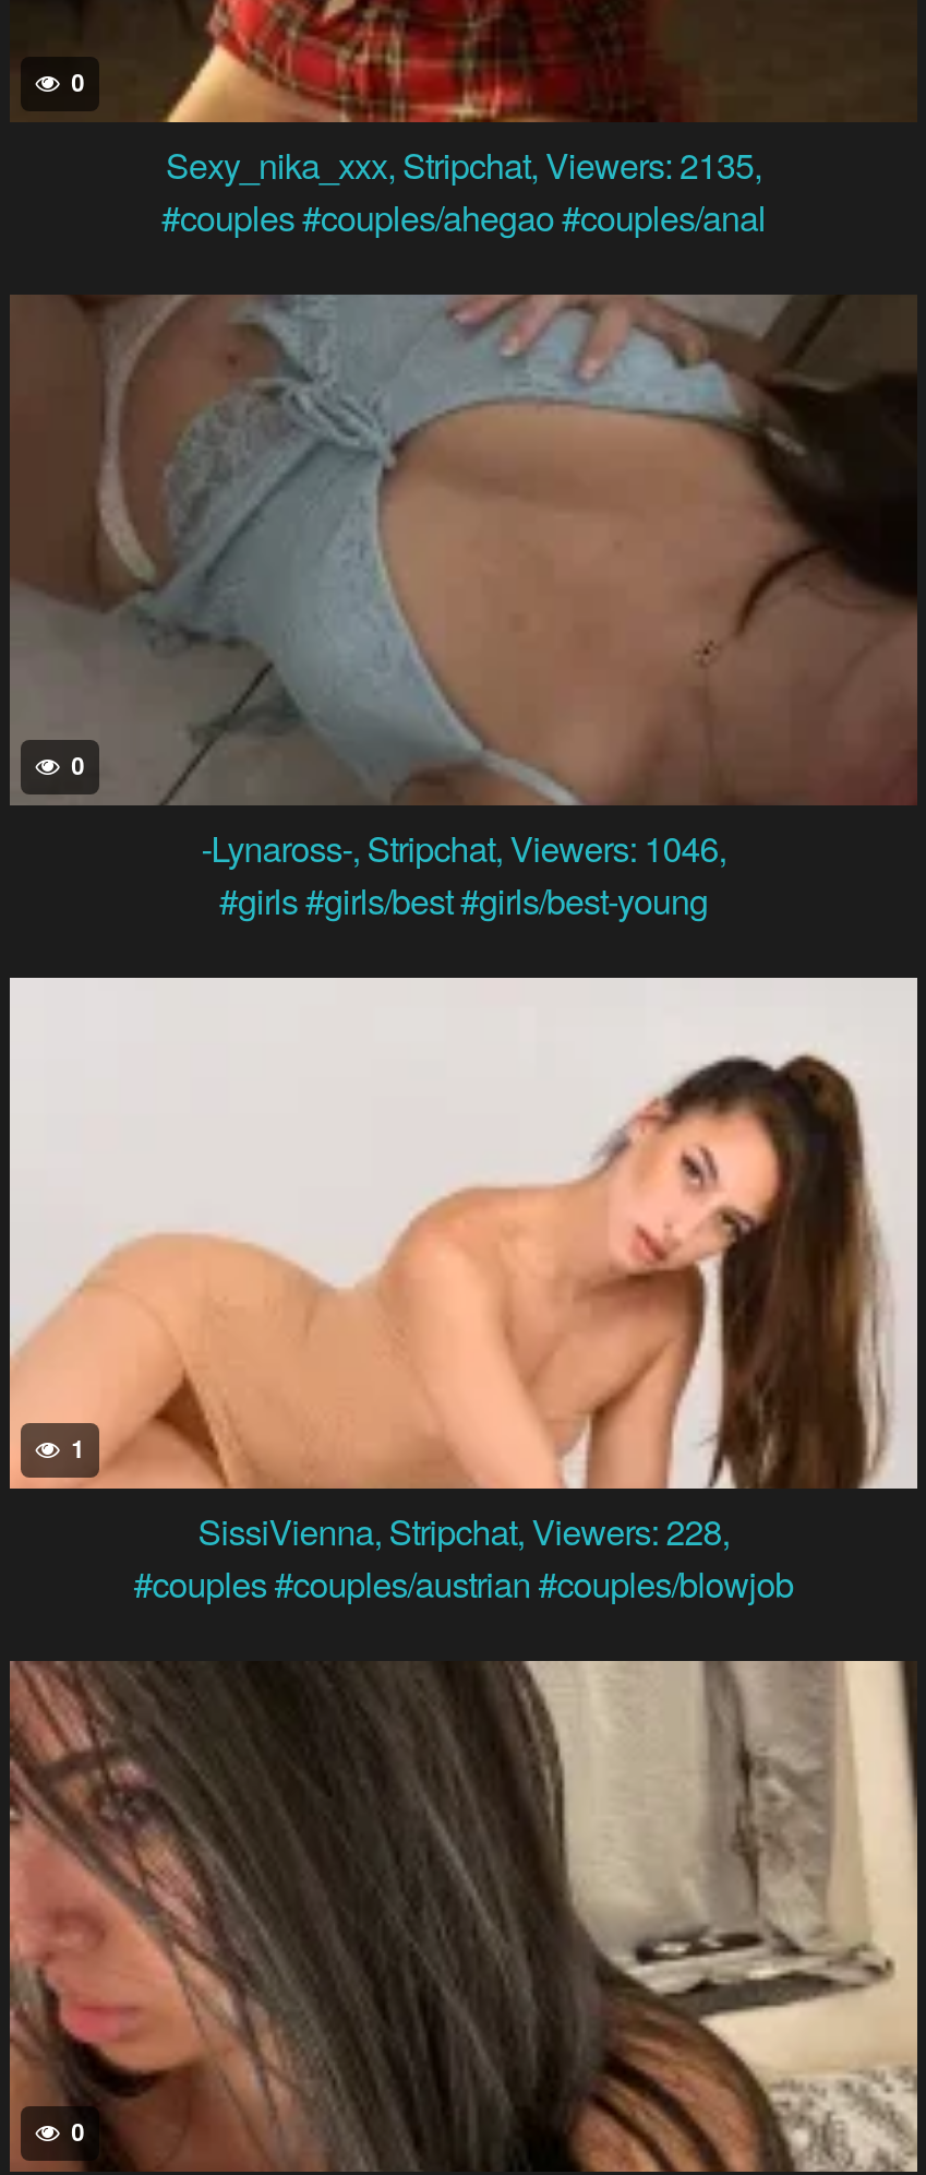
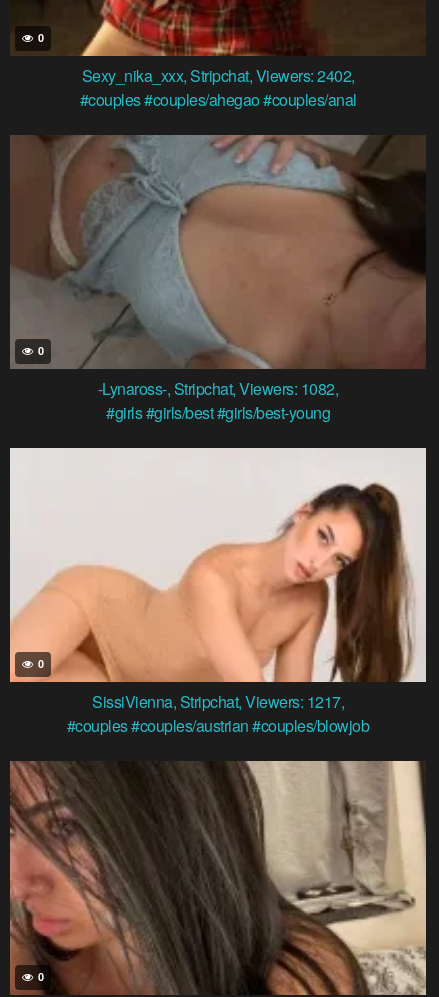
[166,141,761,191] Sexy_nika_xxx, Stripchat, Viewers: 2135, -> [81,64,354,87] Sexy_nika_xxx, Stripchat, Viewers: 2402,
[201,823,726,873] -Lynaross-, Stripchat, Viewers: 1046, -> [98,377,338,400] -Lynaross-, Stripchat, Viewers: 1082,
[65,1432,84,1464] 1 -> [35,656,44,671] 0
[198,1506,729,1556] SissiVienna, Stripchat, Viewers: 228, -> [92,690,344,713] SissiVienna, Stripchat, Viewers: 1217,

